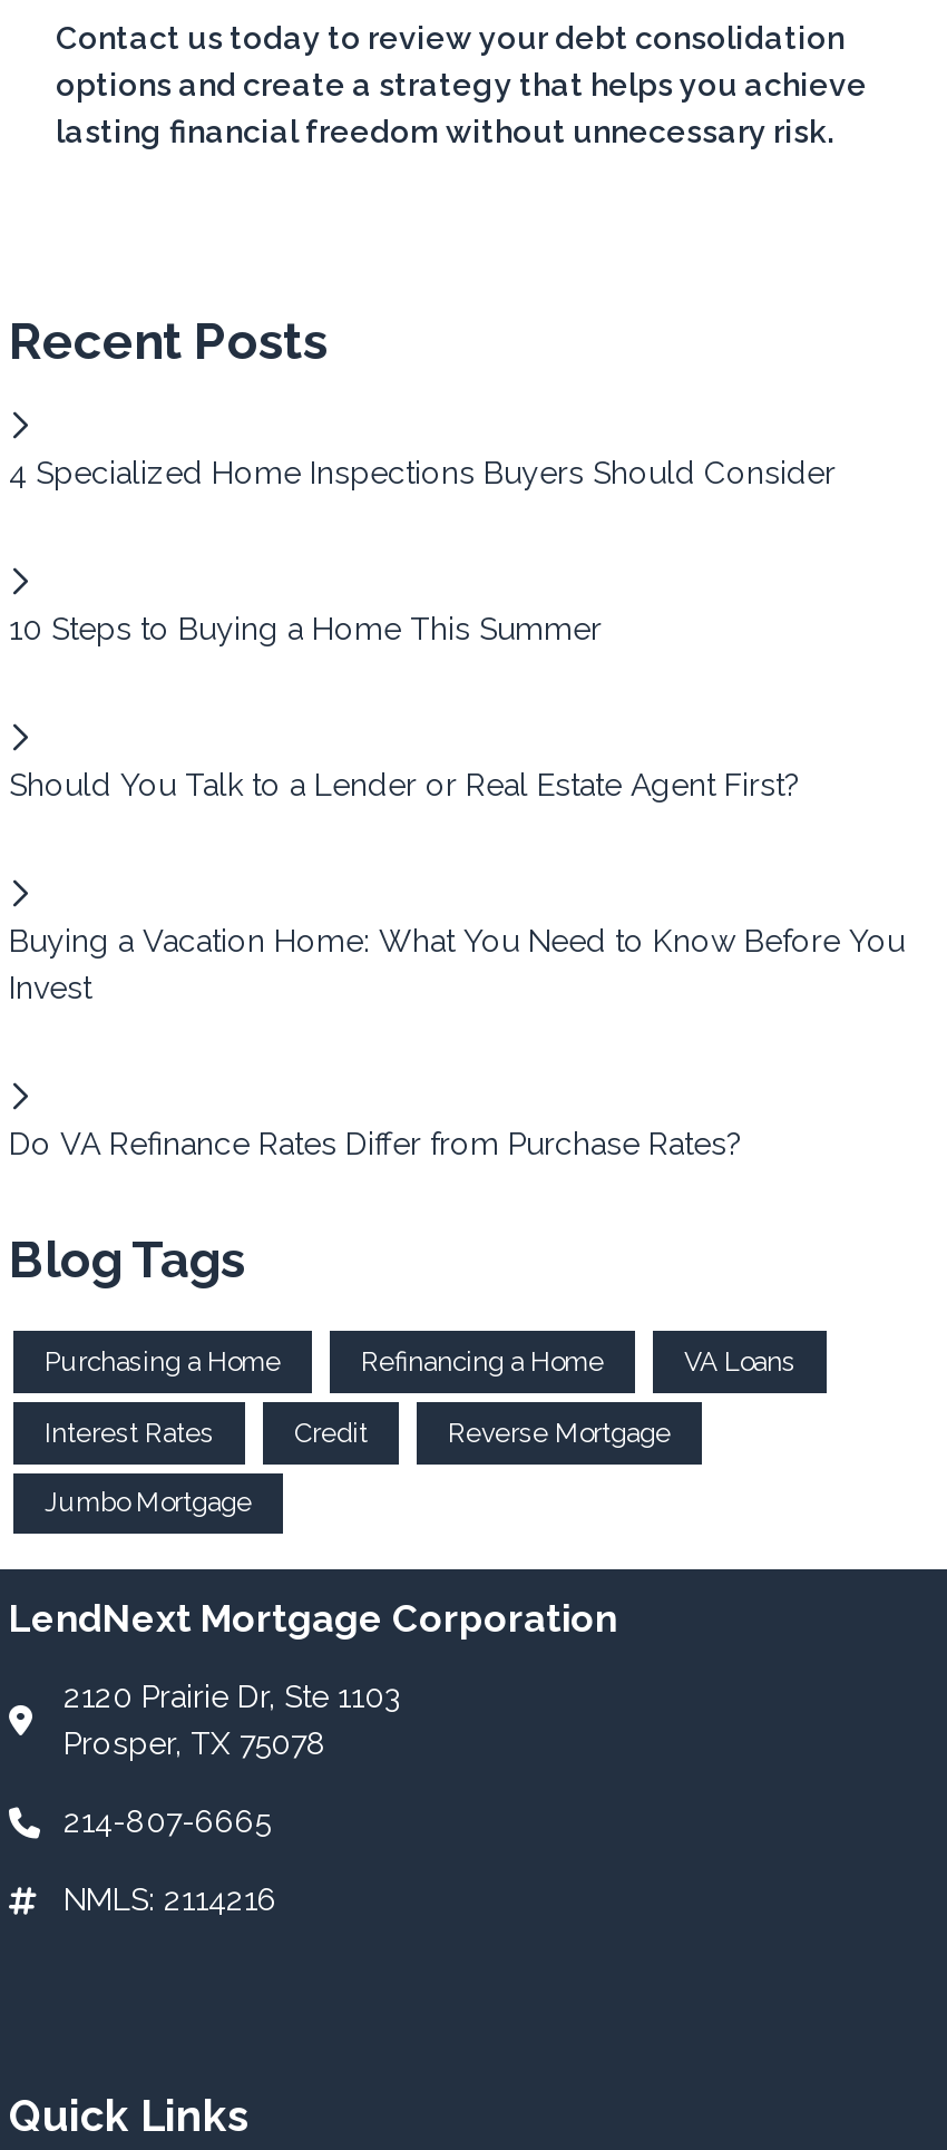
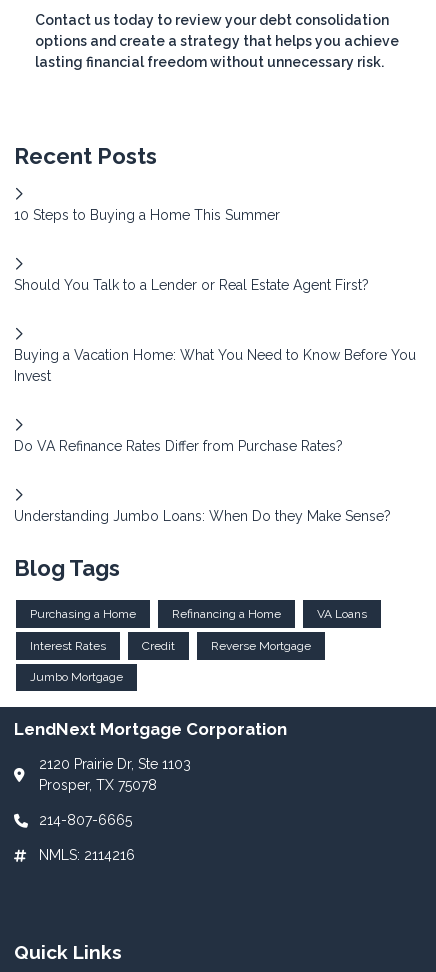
[9,454,836,490] 4 Specialized Home Inspections Buyers Should Consider -> none
moved [9,610,905,1160] -> [14,207,416,454]: 10 Steps to Buying a Home This Summer | Should You Talk to a Lender or Real Estate Agent First? | Buying a Vacation Home: What You Need to Know Before You | Invest | Do VA Refinance Rates Differ from Purchase Rates?
none -> [14,508,391,524] Understanding Jumbo Loans: When Do they Make Sense?

